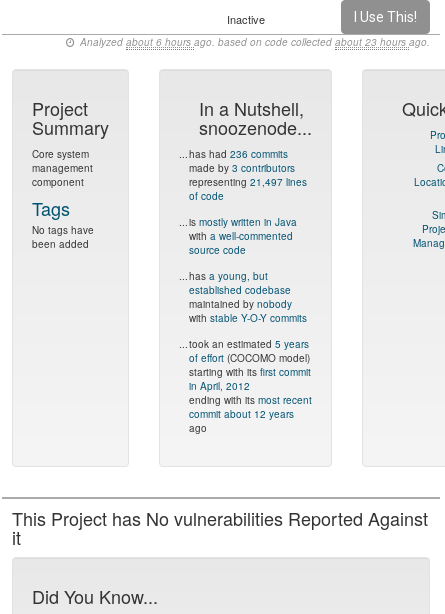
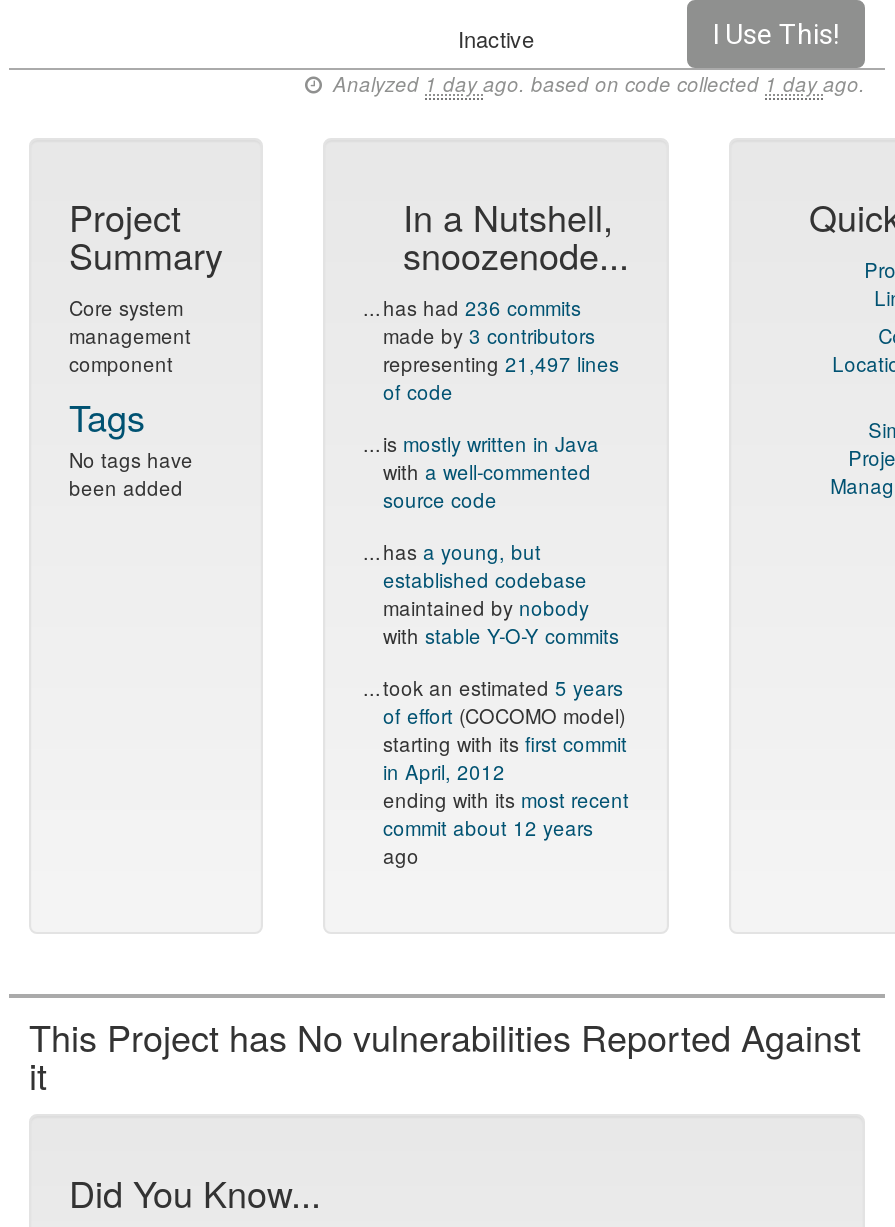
[77,35,430,49] Analyzedabout 6 hoursago. based on code collectedabout 23 hoursago. -> [327,70,865,98] Analyzed1 dayago. based on code collected1 dayago.

